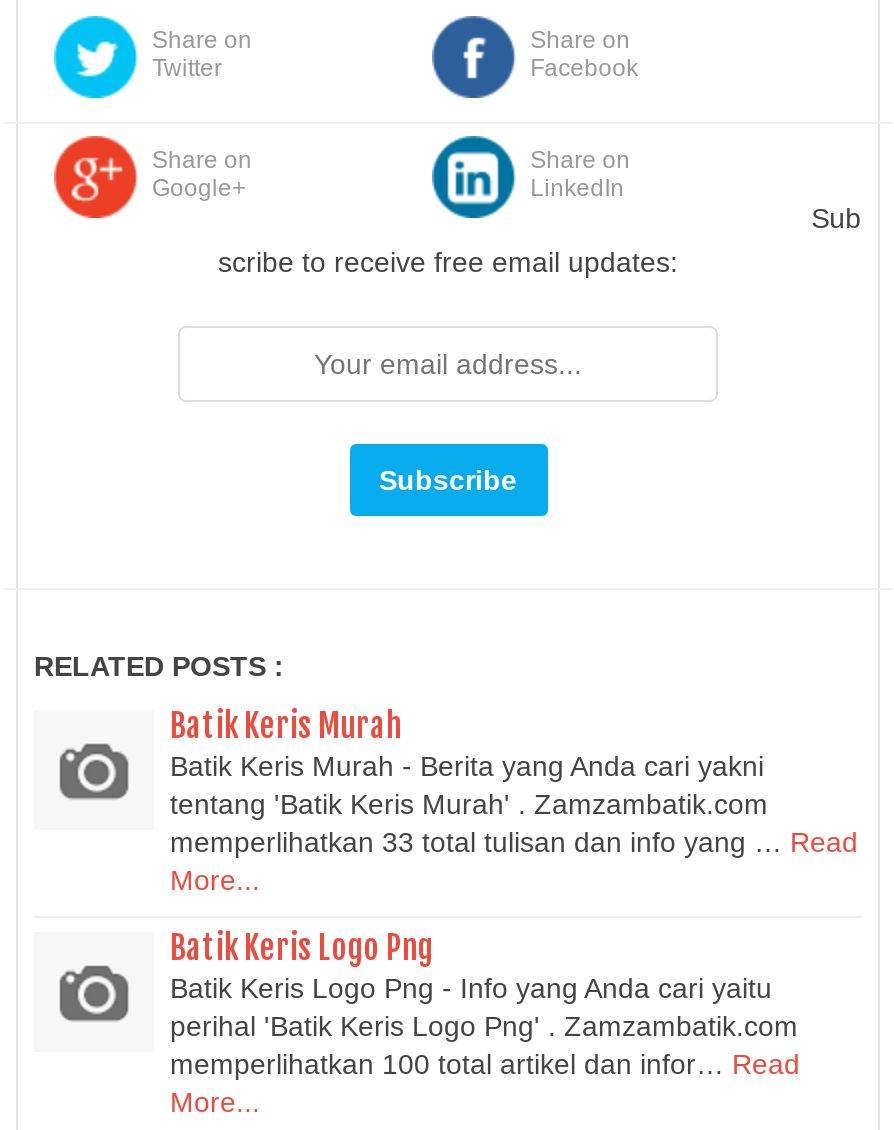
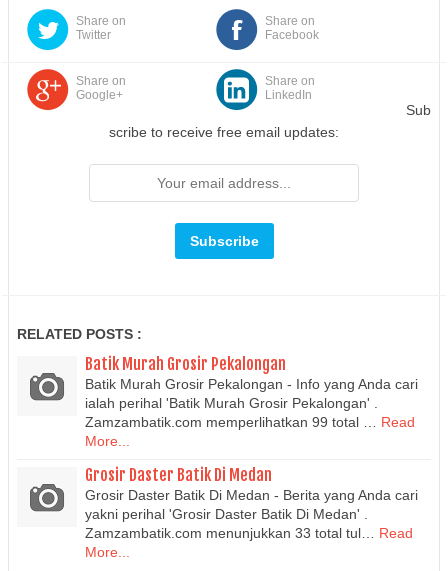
[170,706,858,858] Batik Keris Murah | Batik Keris Murah - Berita yang Anda cari yakni | tentang 'Batik Keris Murah' . Zamzambatik.com | memperlihatkan 33 total tulisan dan info yang … Read -> [85,354,418,430] Batik Murah Grosir Pekalongan | Batik Murah Grosir Pekalongan - Info yang Anda cari | ialah perihal 'Batik Murah Grosir Pekalongan' . | Zamzambatik.com memperlihatkan 99 total … Read
[170,929,800,1081] Batik Keris Logo Png | Batik Keris Logo Png - Info yang Anda cari yaitu | perihal 'Batik Keris Logo Png' . Zamzambatik.com | memperlihatkan 100 total artikel dan infor… Read -> [85,465,418,541] Grosir Daster Batik Di Medan | Grosir Daster Batik Di Medan - Berita yang Anda cari | yakni perihal 'Grosir Daster Batik Di Medan' . | Zamzambatik.com menunjukkan 33 total tul… Read

